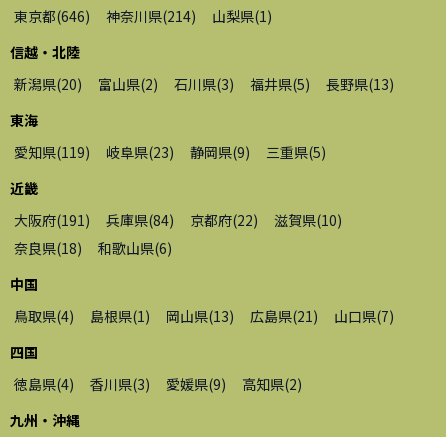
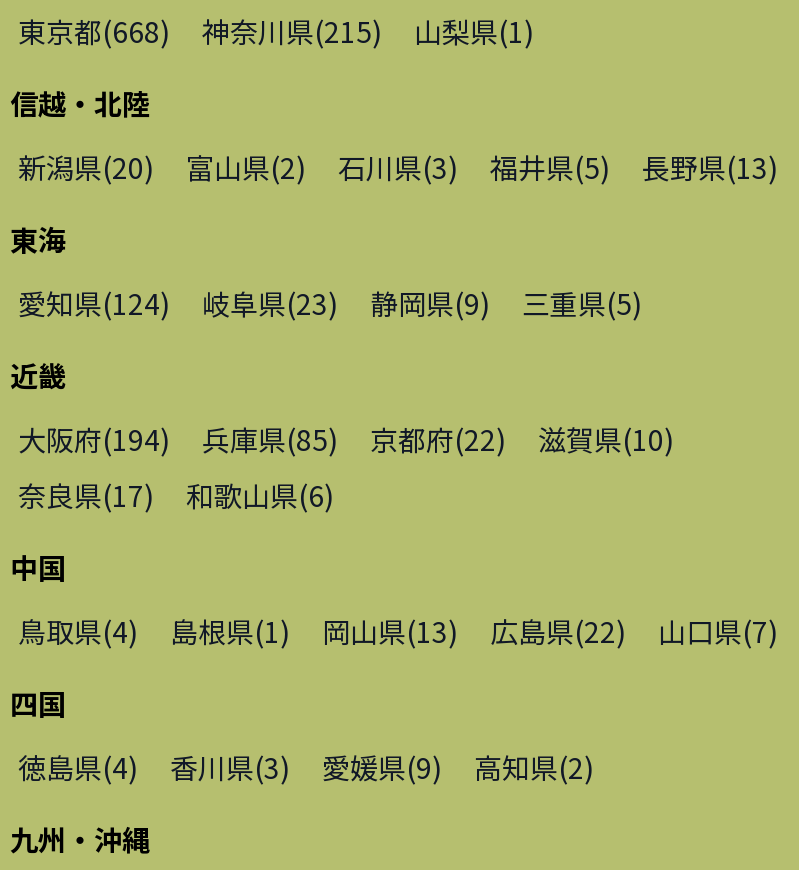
[14,6,90,26] 東京都(646) -> [18,11,170,51] 東京都(668)
[106,6,196,26] 神奈川県(214) -> [202,11,382,51] 神奈川県(215)
[14,142,326,162] 愛知県(119) 岐阜県(23) 静岡県(9) 三重県(5) -> [18,283,642,323] 愛知県(124) 岐阜県(23) 静岡県(9) 三重県(5)
[14,210,90,230] 大阪府(191) -> [18,419,170,459] 大阪府(194)
[106,210,174,230] 兵庫県(84) -> [202,419,338,459] 兵庫県(85)
[14,238,172,258] 奈良県(18) 和歌山県(6) -> [18,475,334,515] 奈良県(17) 和歌山県(6)
[14,306,394,326] 鳥取県(4) 島根県(1) 岡山県(13) 広島県(21) 山口県(7) -> [18,611,778,651] 鳥取県(4) 島根県(1) 岡山県(13) 広島県(22) 山口県(7)

